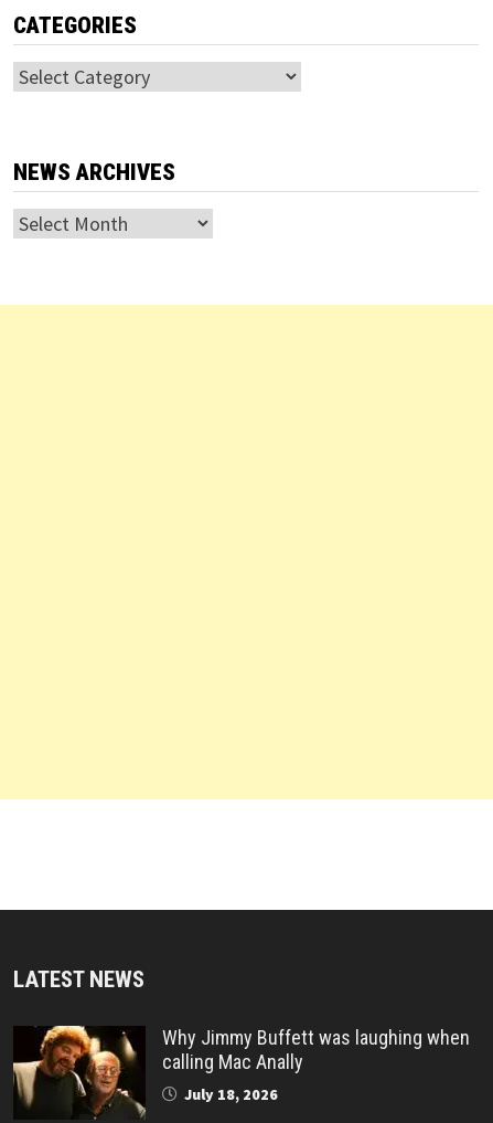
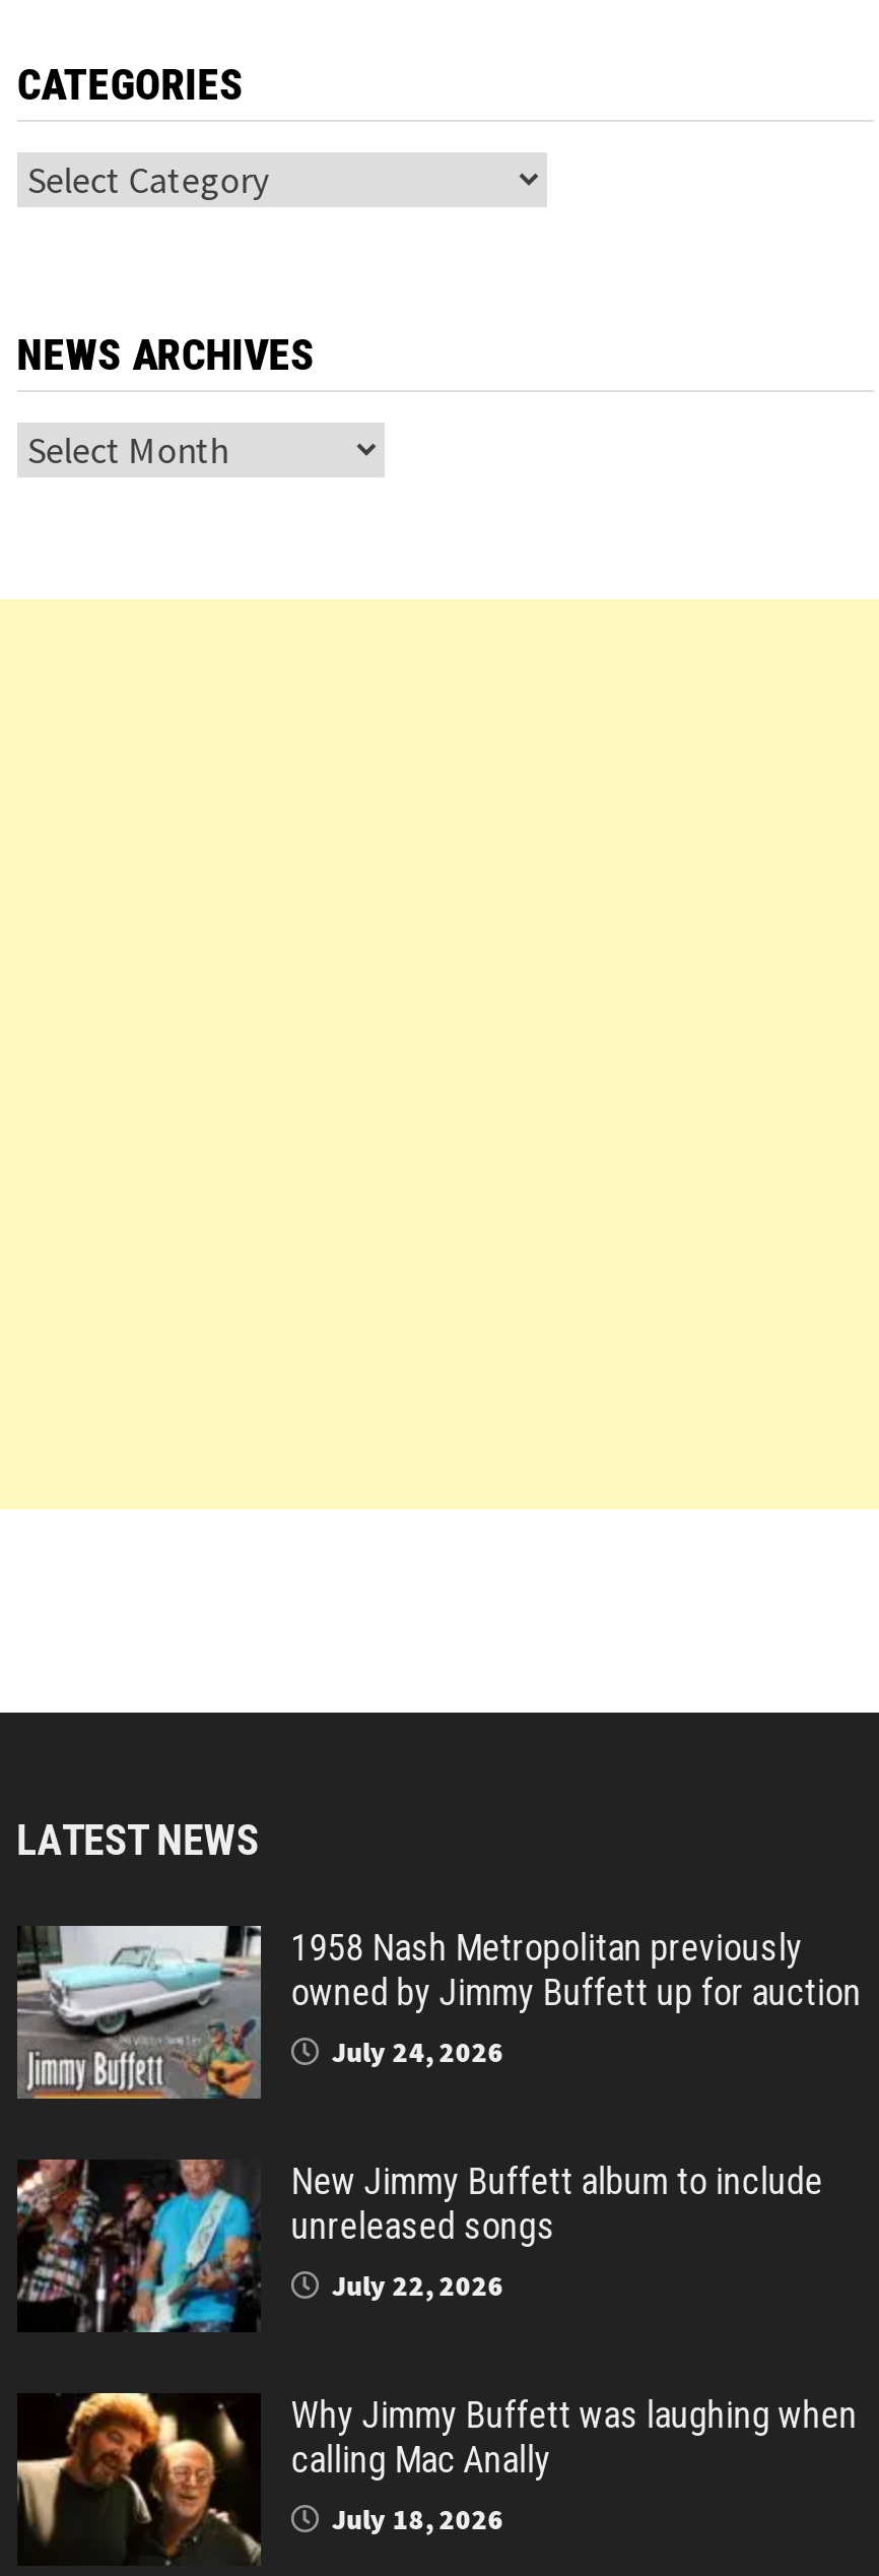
none -> [15,1924,861,2303] [image] | 1958 Nash Metropolitan previously | owned by Jimmy Buffett up for auction | July 24, 2026 | New Jimmy Buffett album to include | unreleased songs | July 22, 2026
none -> [15,2158,257,2334] [image]

